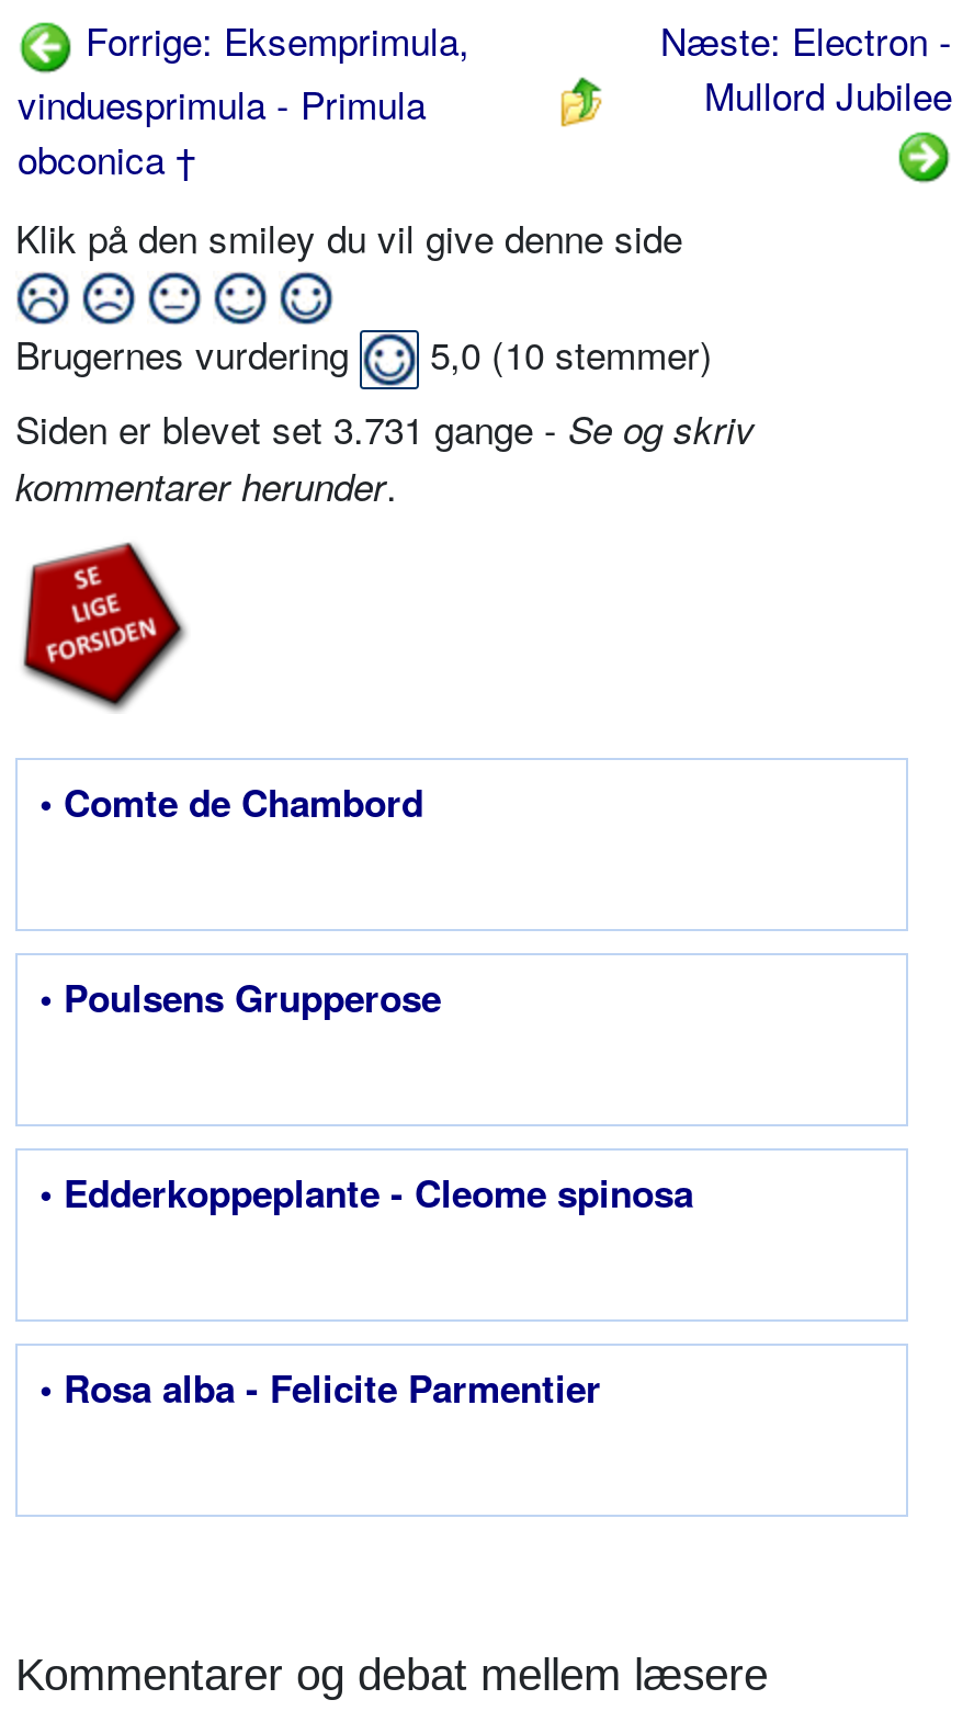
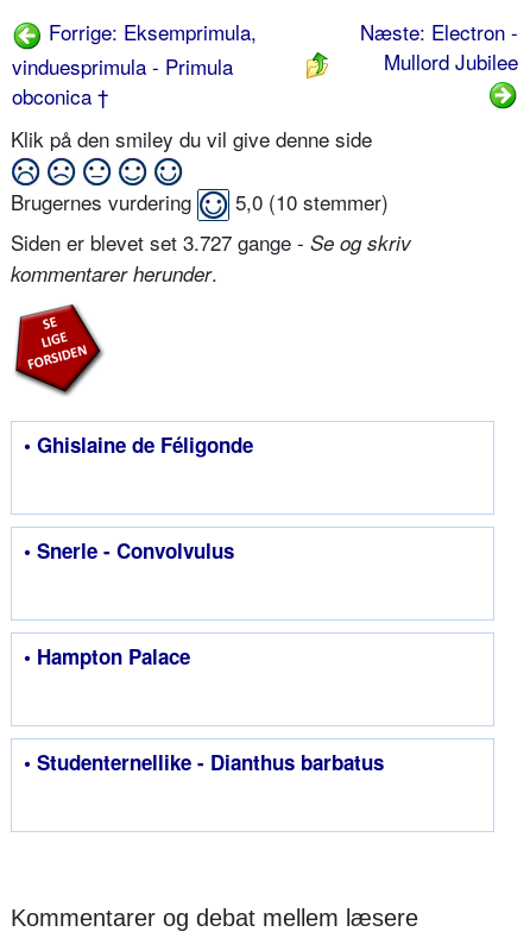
[15,401,755,456] Siden er blevet set 3.731 gange - Se og skriv -> [11,227,411,257] Siden er blevet set 3.727 gange - Se og skriv
[39,776,423,829] • Comte de Chambord -> [24,431,253,459] • Ghislaine de Féligonde
[39,971,441,1024] • Poulsens Grupperose -> [24,536,234,565] • Snerle - Convolvulus
[39,1166,693,1219] • Edderkoppeplante - Cleome spinosa -> [24,642,190,671] • Hampton Palace
[39,1362,601,1414] • Rosa alba - Felicite Parmentier -> [24,748,384,777] • Studenternellike - Dianthus barbatus

